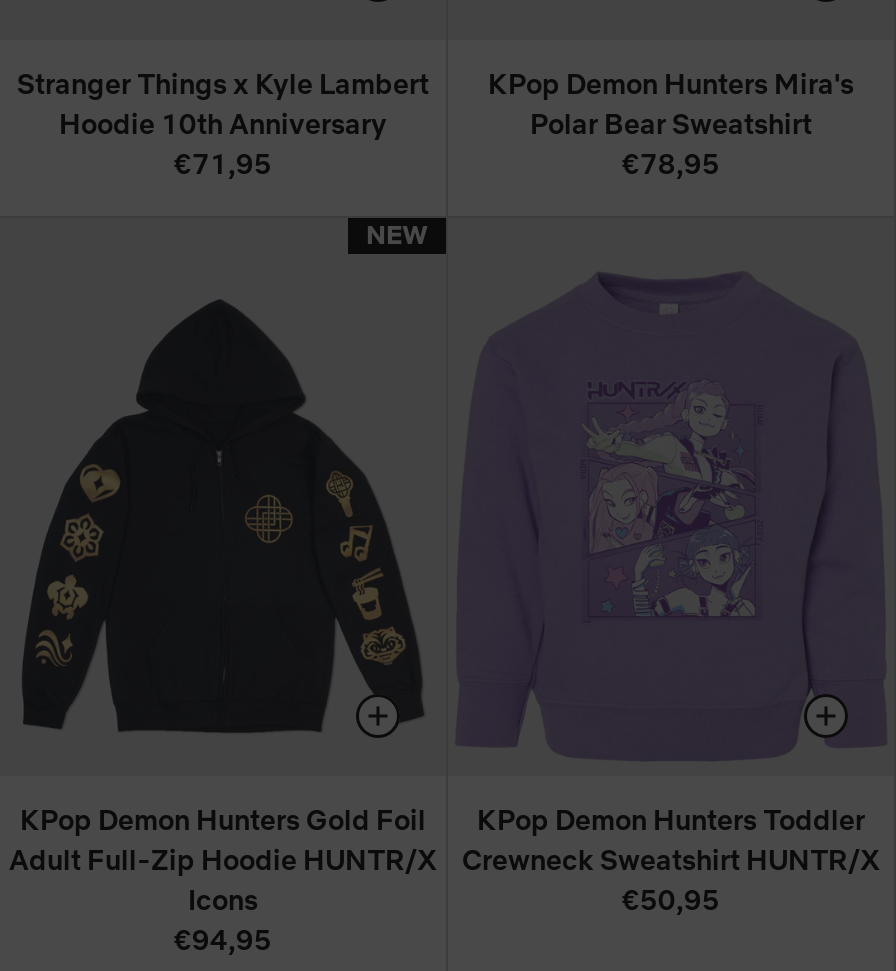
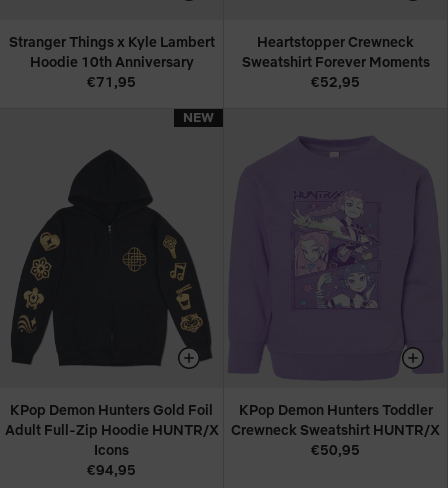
[488,66,854,182] KPop Demon Hunters Mira's | Polar Bear Sweatshirt | €78,95 -> [241,33,429,91] Heartstopper Crewneck | Sweatshirt Forever Moments | €52,95

